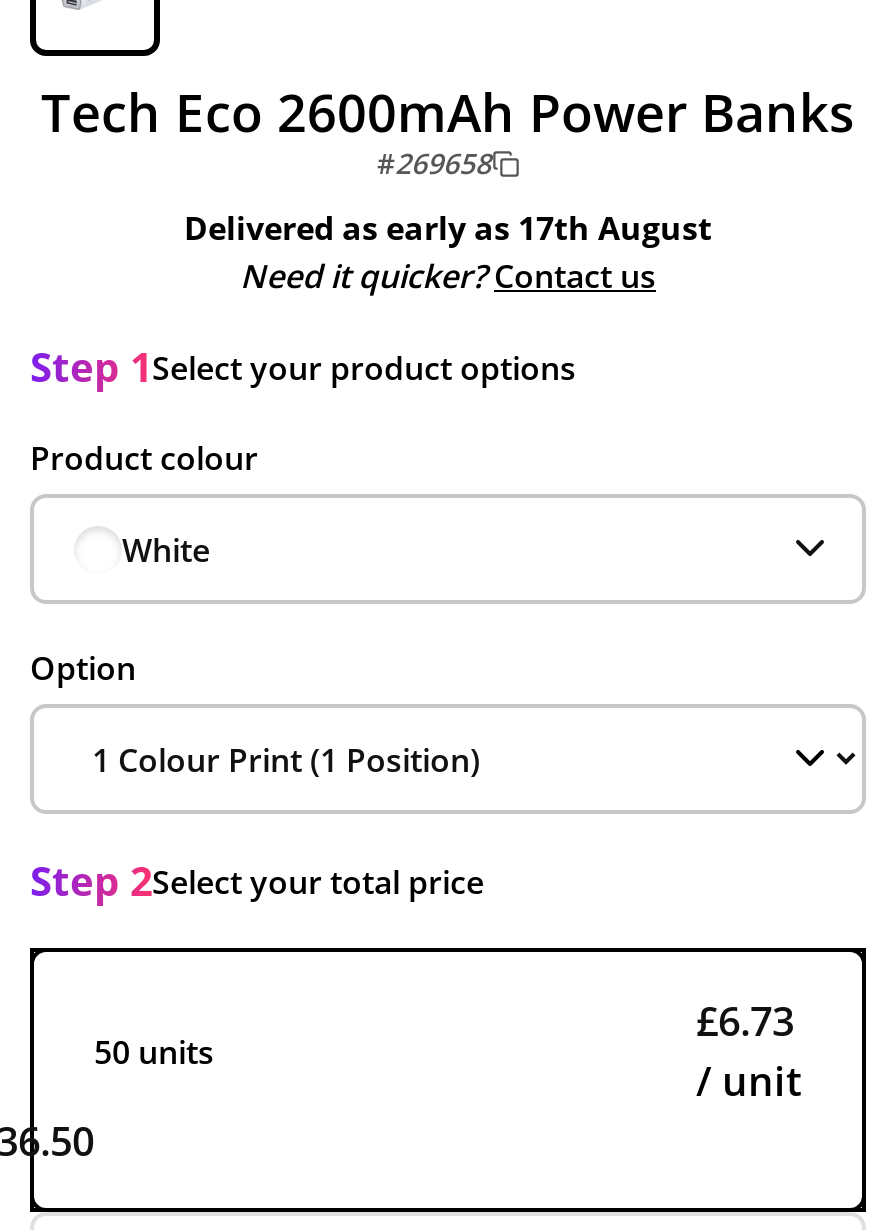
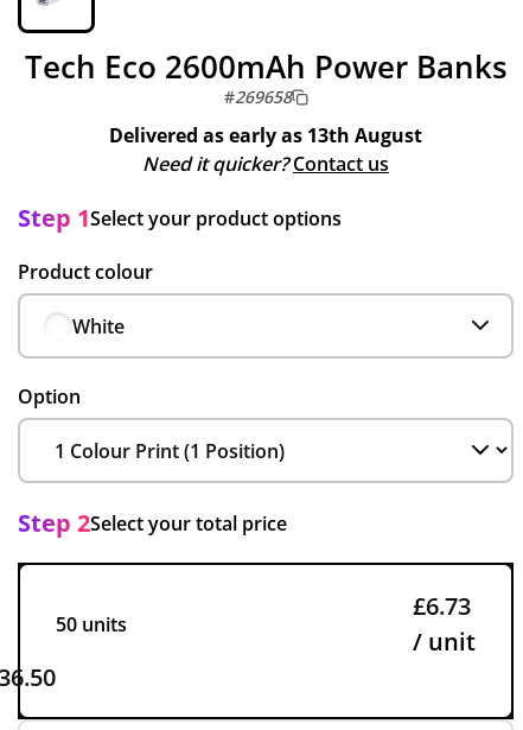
[184,206,712,250] Delivered as early as 17th August -> [109,122,422,148] Delivered as early as 13th August

